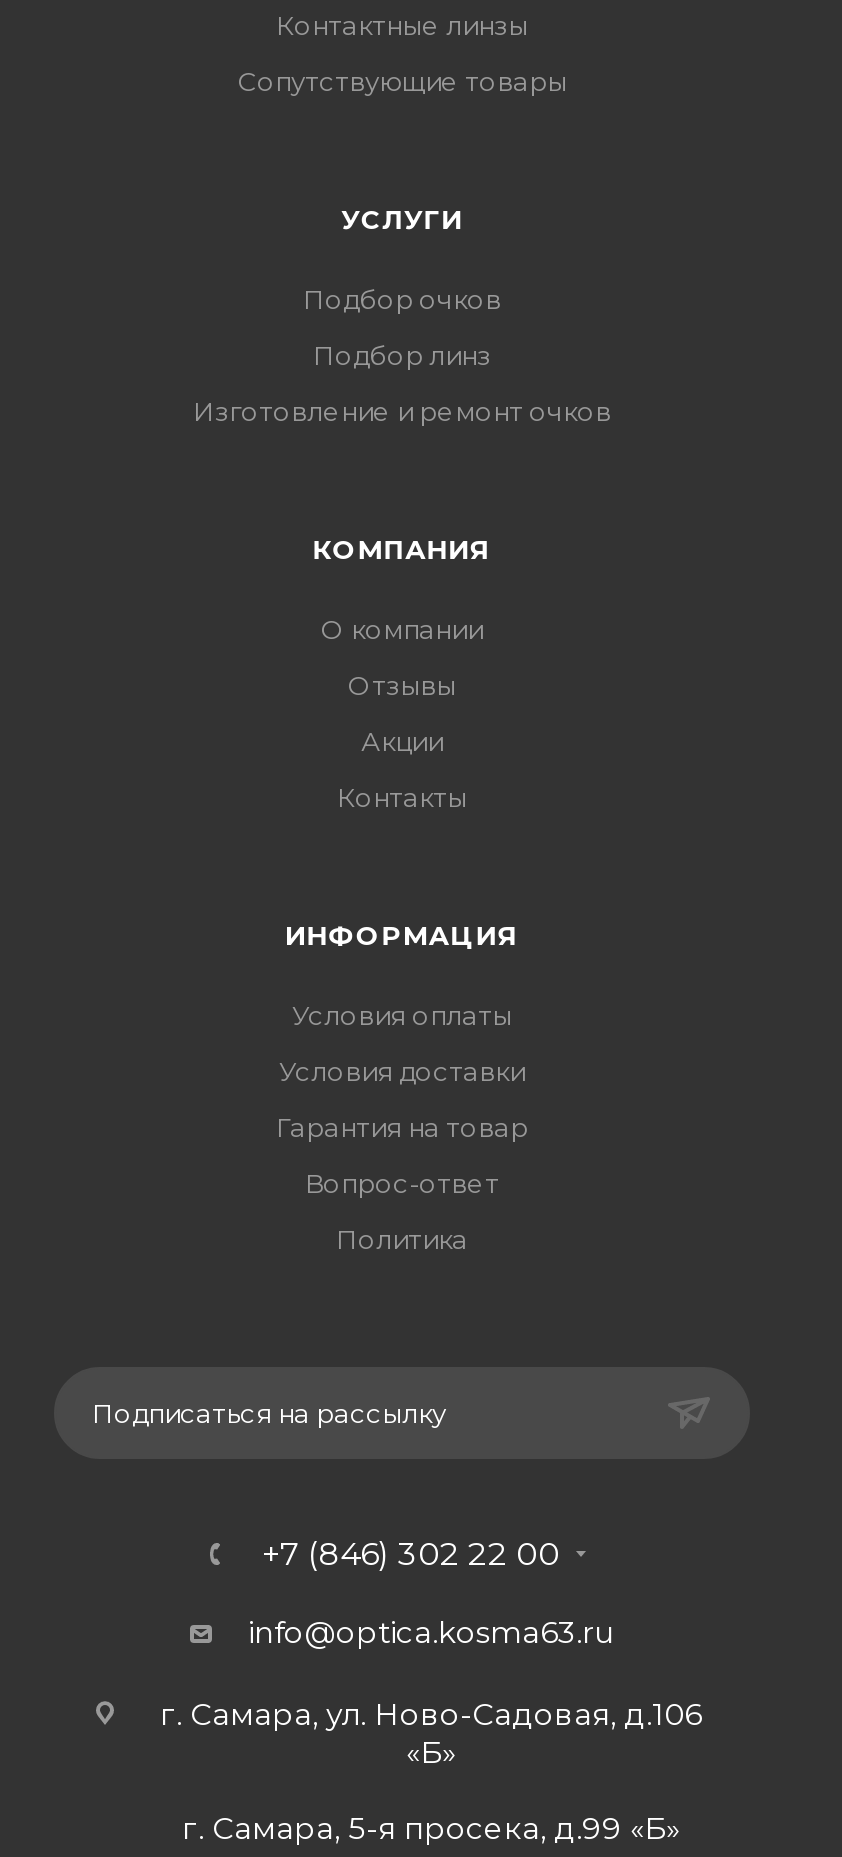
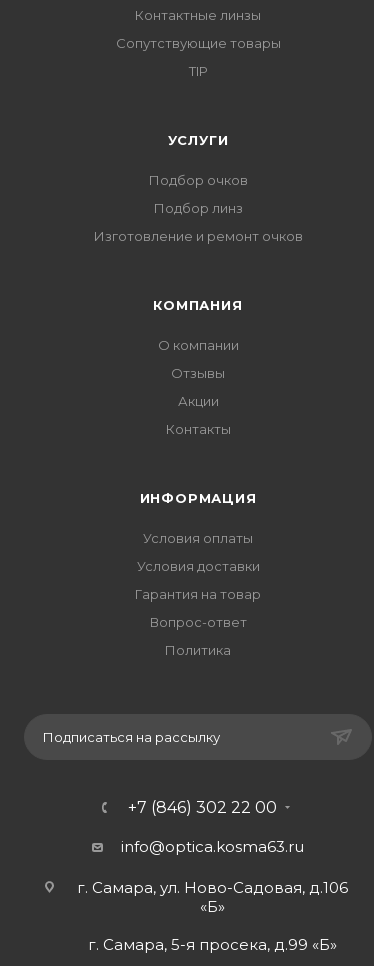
none -> [188,63,207,79] TIP

